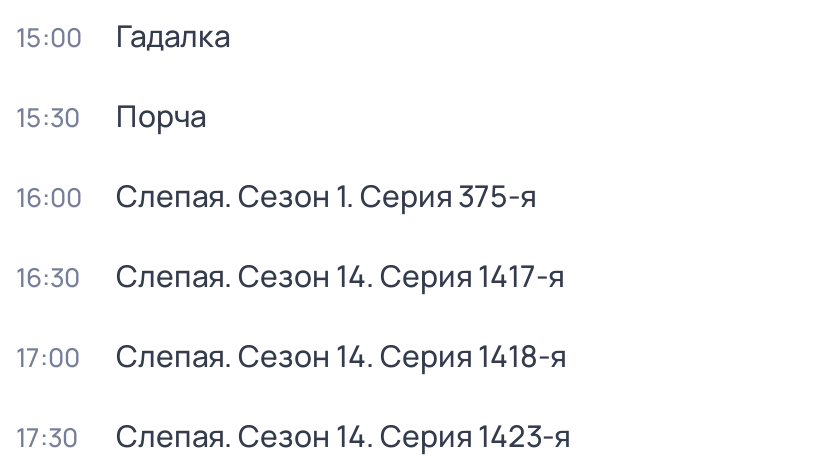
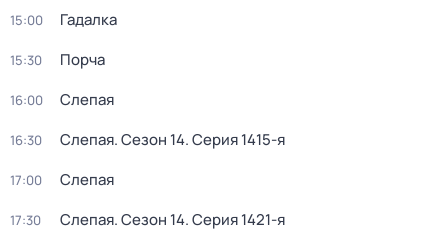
[116,175,536,217] Слепая. Сезон 1. Серия 375-я -> [60,89,114,110] Слепая
[116,255,564,297] Слепая. Сезон 14. Серия 1417-я -> [60,129,285,150] Слепая. Сезон 14. Серия 1415-я
[116,335,566,377] Слепая. Сезон 14. Серия 1418-я -> [60,169,114,190] Слепая
[116,415,570,457] Слепая. Сезон 14. Серия 1423-я -> [60,209,285,230] Слепая. Сезон 14. Серия 1421-я

